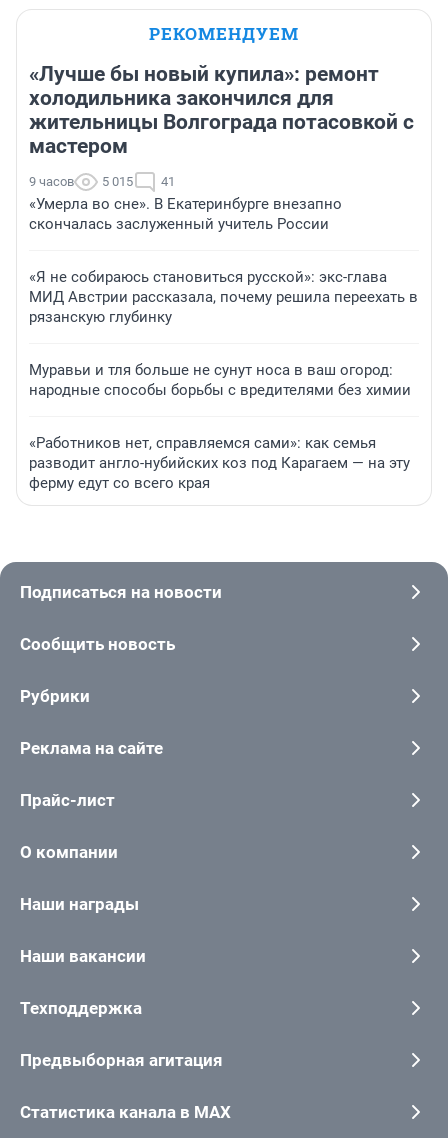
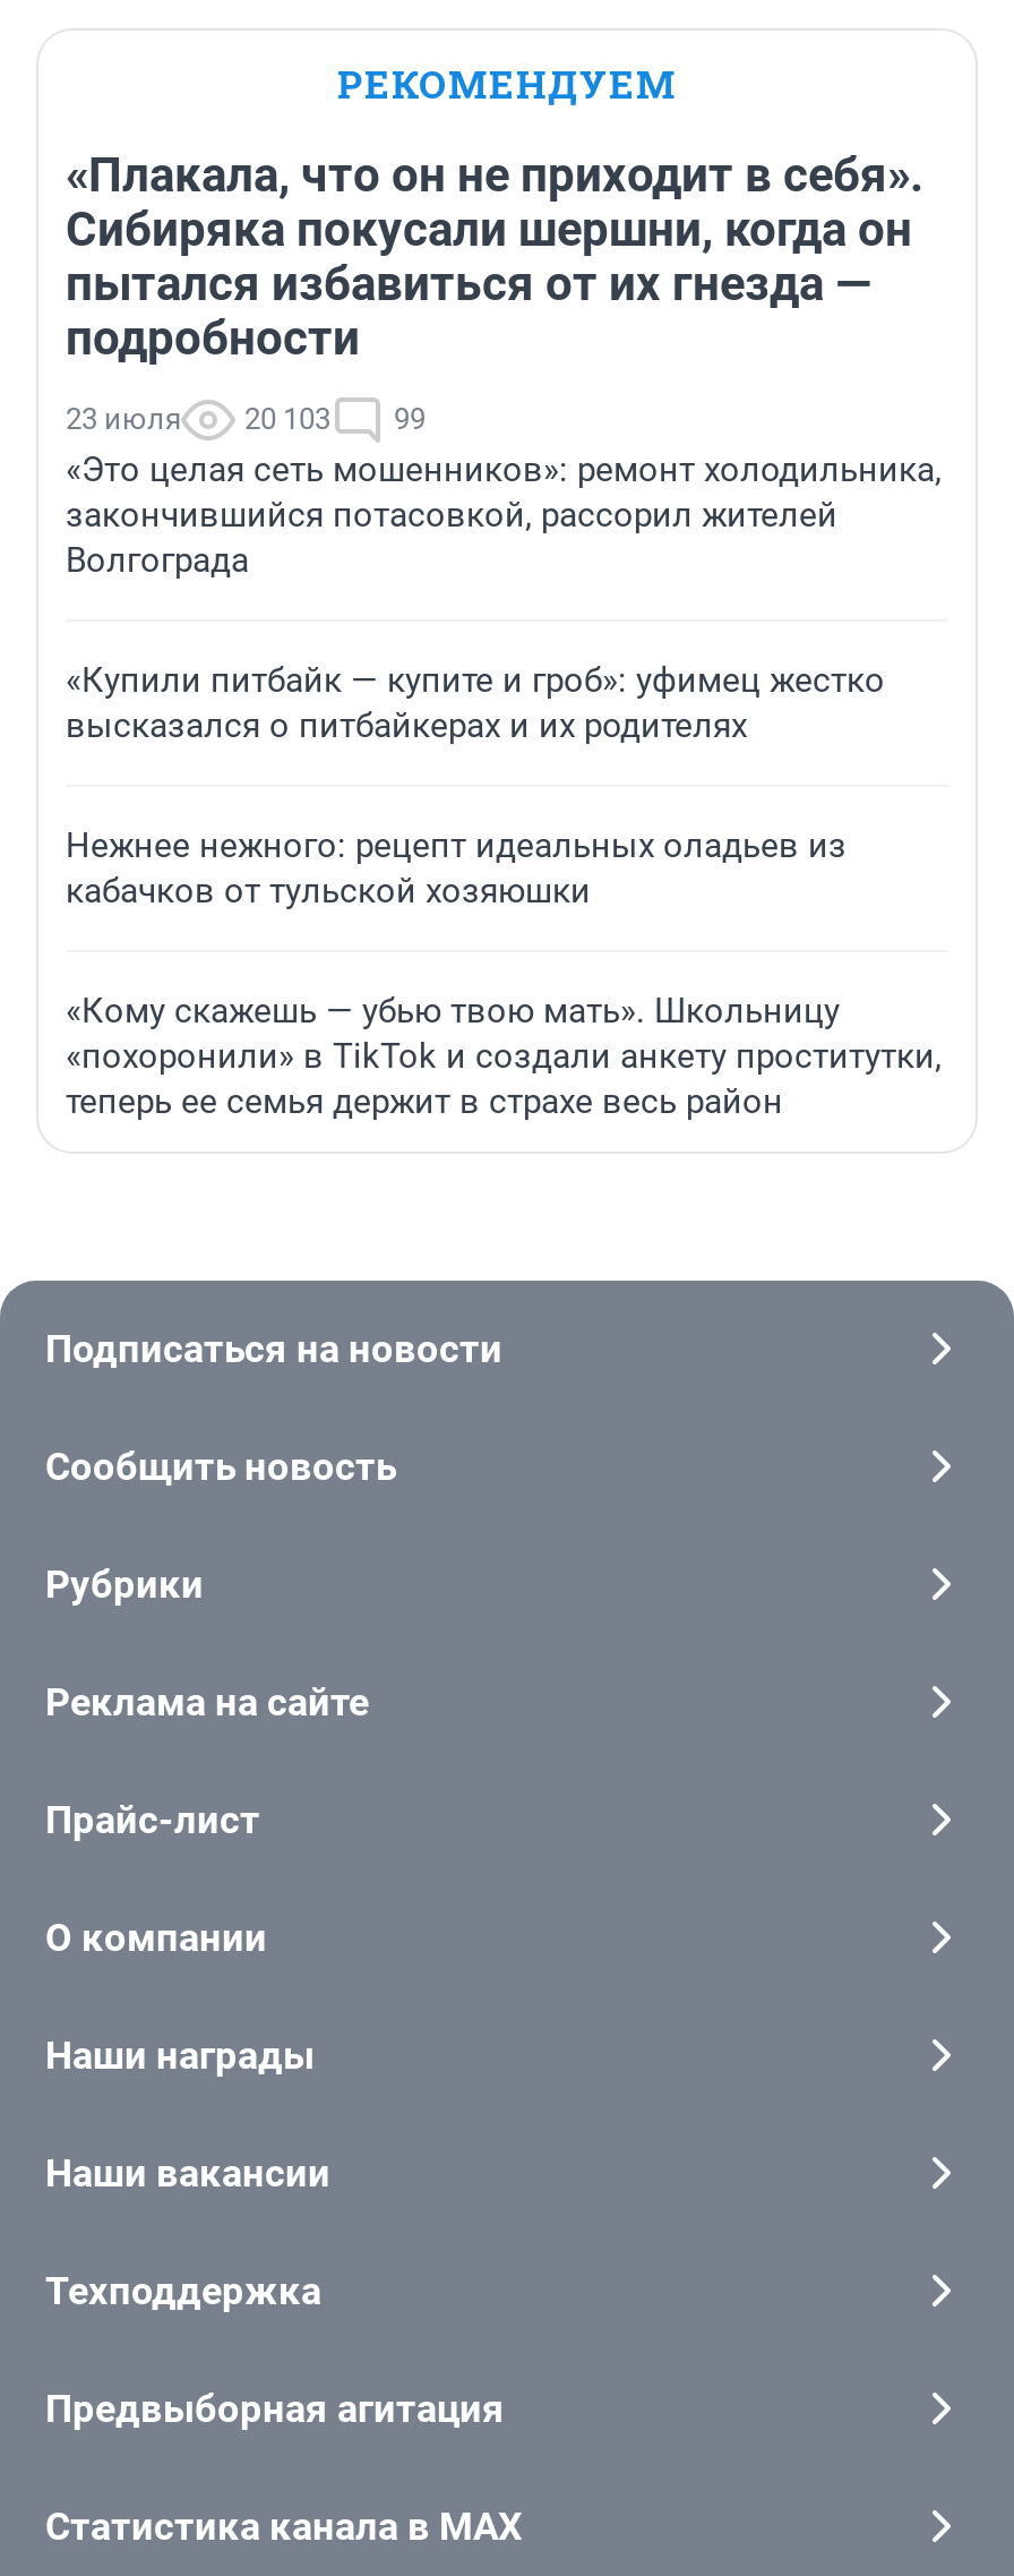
[29,62,414,158] «Лучше бы новый купила»: ремонт | холодильника закончился для | жительницы Волгограда потасовкой с | мастером -> [66,149,923,366] «Плакала, что он не приходит в себя». | Сибиряка покусали шершни, когда он | пытался избавиться от их гнезда — | подробности
[29,174,342,233] 9 часов | 5 015 | 41 | «Умерла во сне». В Екатеринбурге внезапно | скончалась заслуженный учитель России -> [66,402,942,581] 23 июля | 20 103 | 99 | «Это целая сеть мошенников»: ремонт холодильника, | закончившийся потасовкой, рассорил жителей | Волгограда
[29,268,418,326] «Я не собираюсь становиться русской»: экс-глава | МИД Австрии рассказала, почему решила переехать в | рязанскую глубинку -> [66,660,885,746] «Купили питбайк — купите и гроб»: уфимец жестко | высказался о питбайкерах и их родителях
[29,361,411,399] Муравьи и тля больше не сунут носа в ваш огород: | народные способы борьбы с вредителями без химии -> [66,826,847,912] Нежнее нежного: рецепт идеальных оладьев из | кабачков от тульской хозяюшки
[29,434,410,492] «Работников нет, справляемся сами»: как семья | разводит англо-нубийских коз под Карагаем — на эту | ферму едут со всего края -> [66,991,942,1122] «Кому скажешь — убью твою мать». Школьницу | «похоронили» в TikTok и создали анкету проститутки, | теперь ее семья держит в страхе весь район

